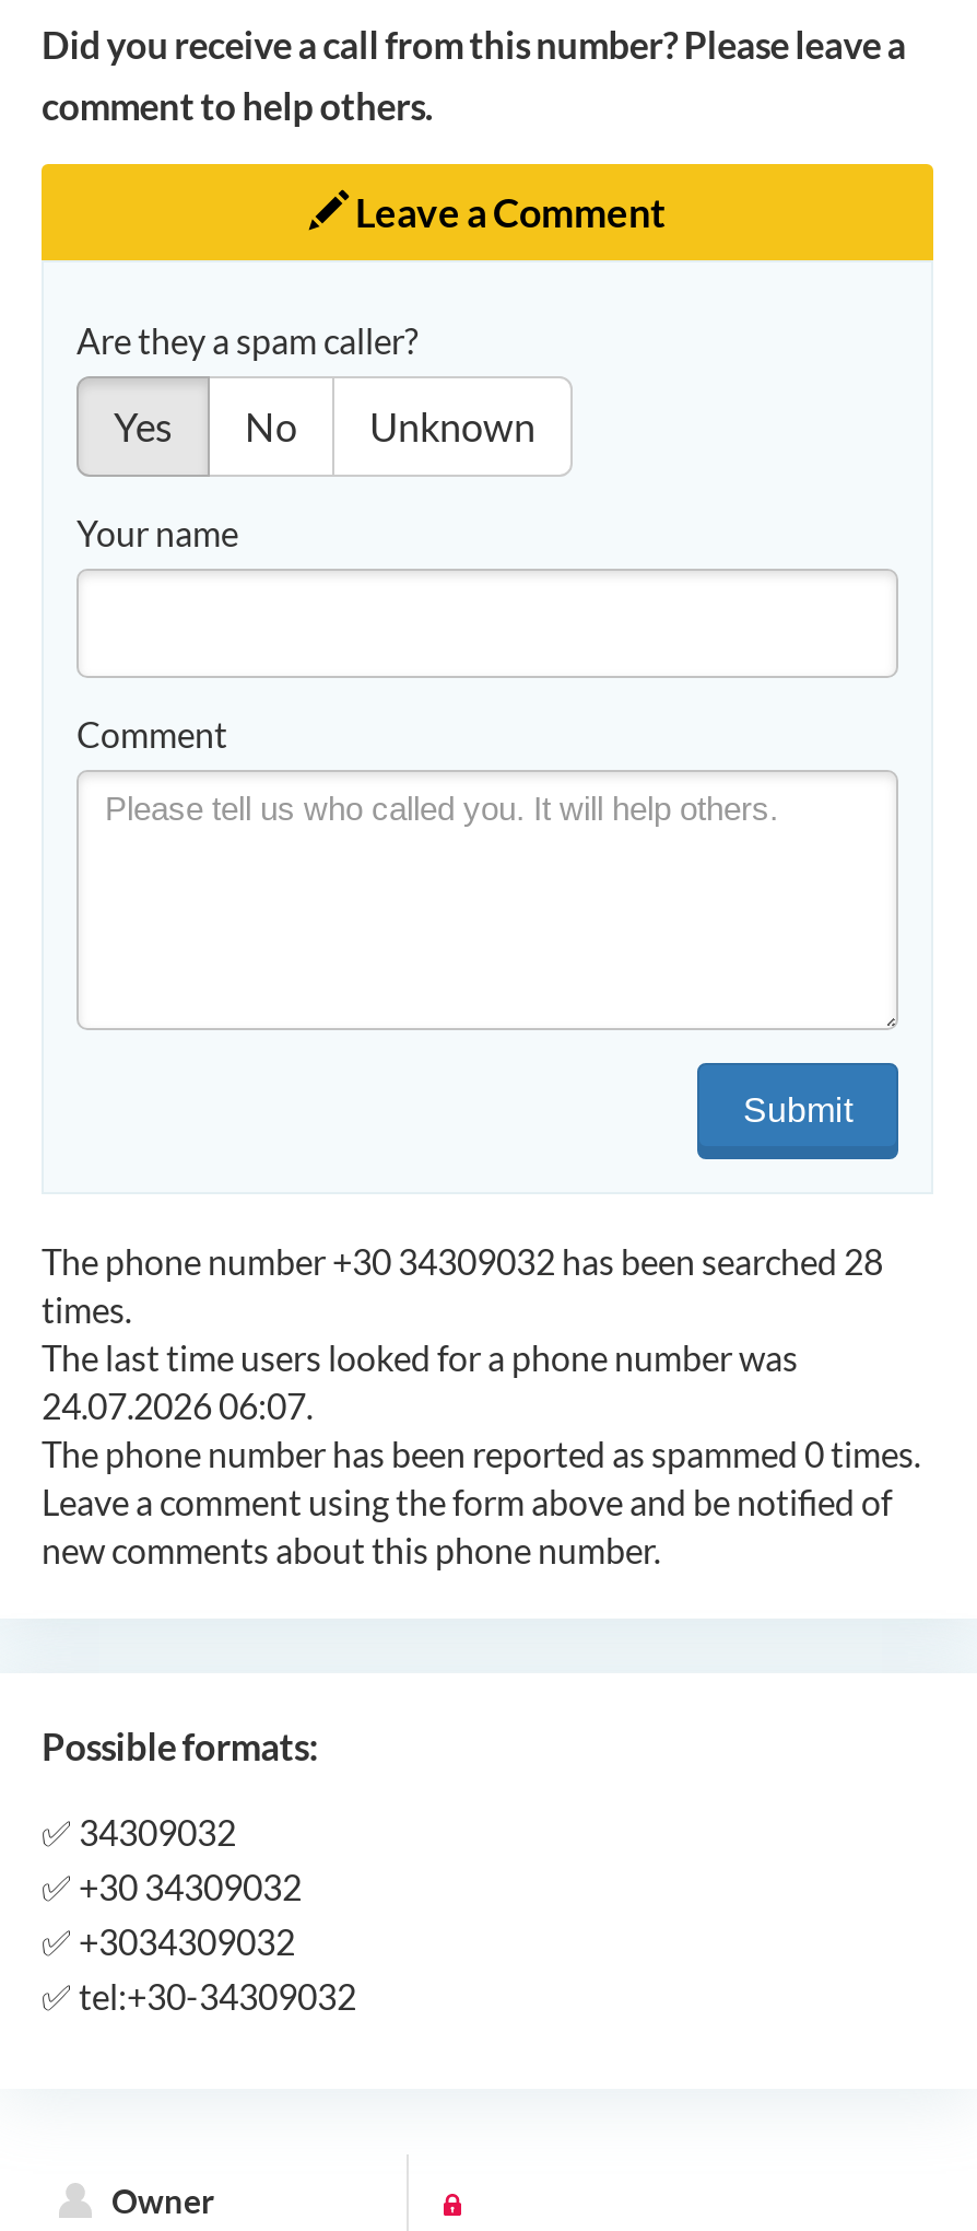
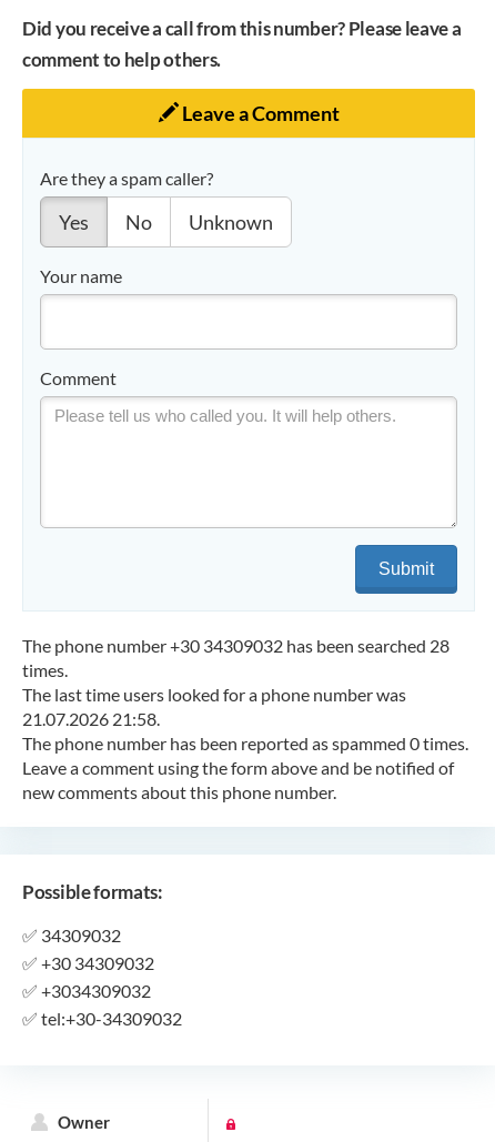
[42,1384,313,1425] 24.07.2026 06:07. -> [22,708,160,729] 21.07.2026 21:58.

